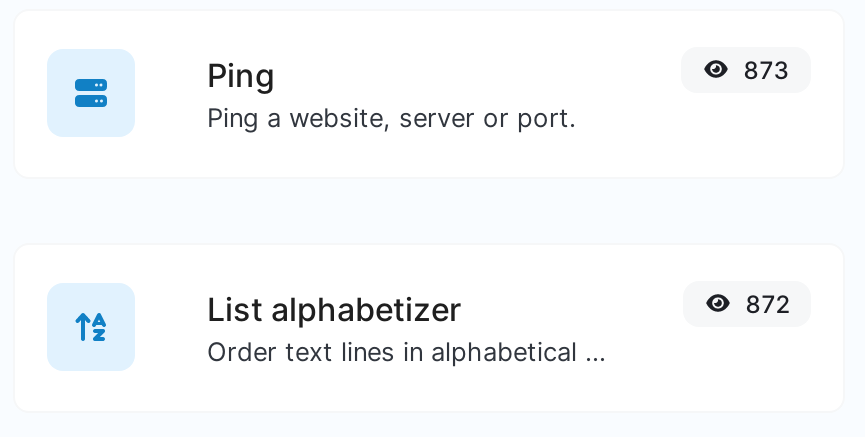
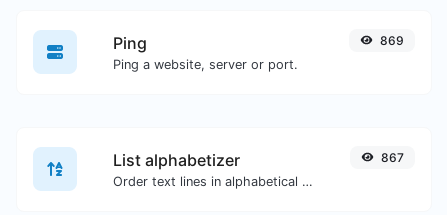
[737,54,789,84] 873 -> [377,33,404,48] 869
[739,288,789,318] 872 -> [378,150,404,165] 867

